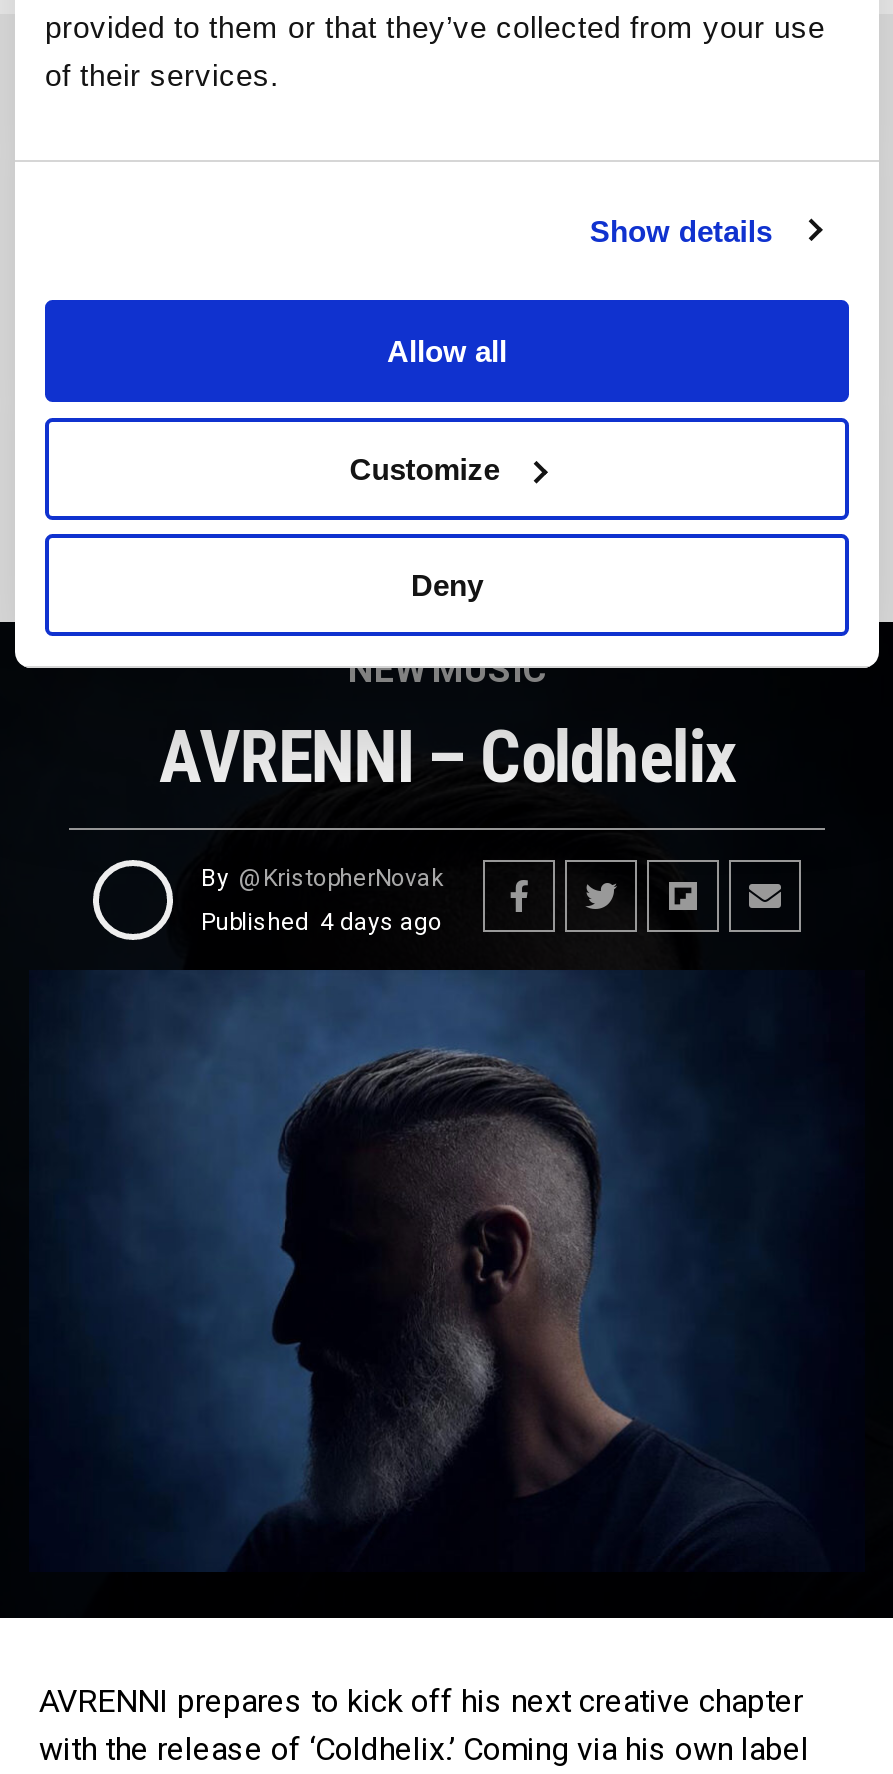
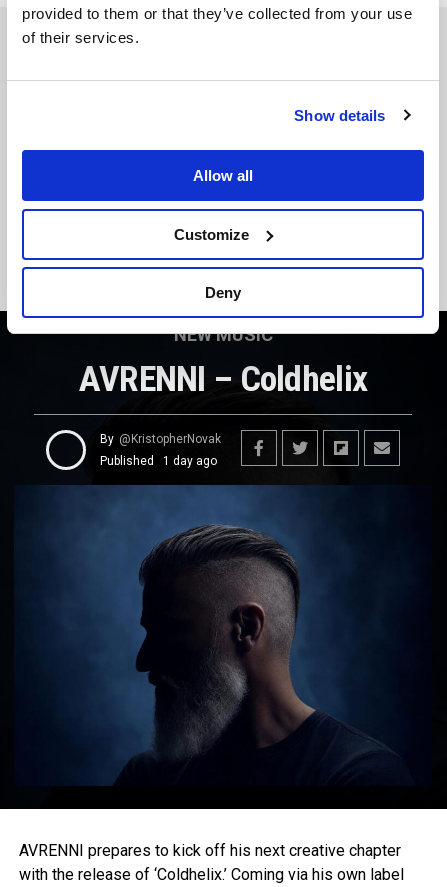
[201,908,442,936] Published 4 days ago -> [100,454,217,468] Published | 1 day ago

